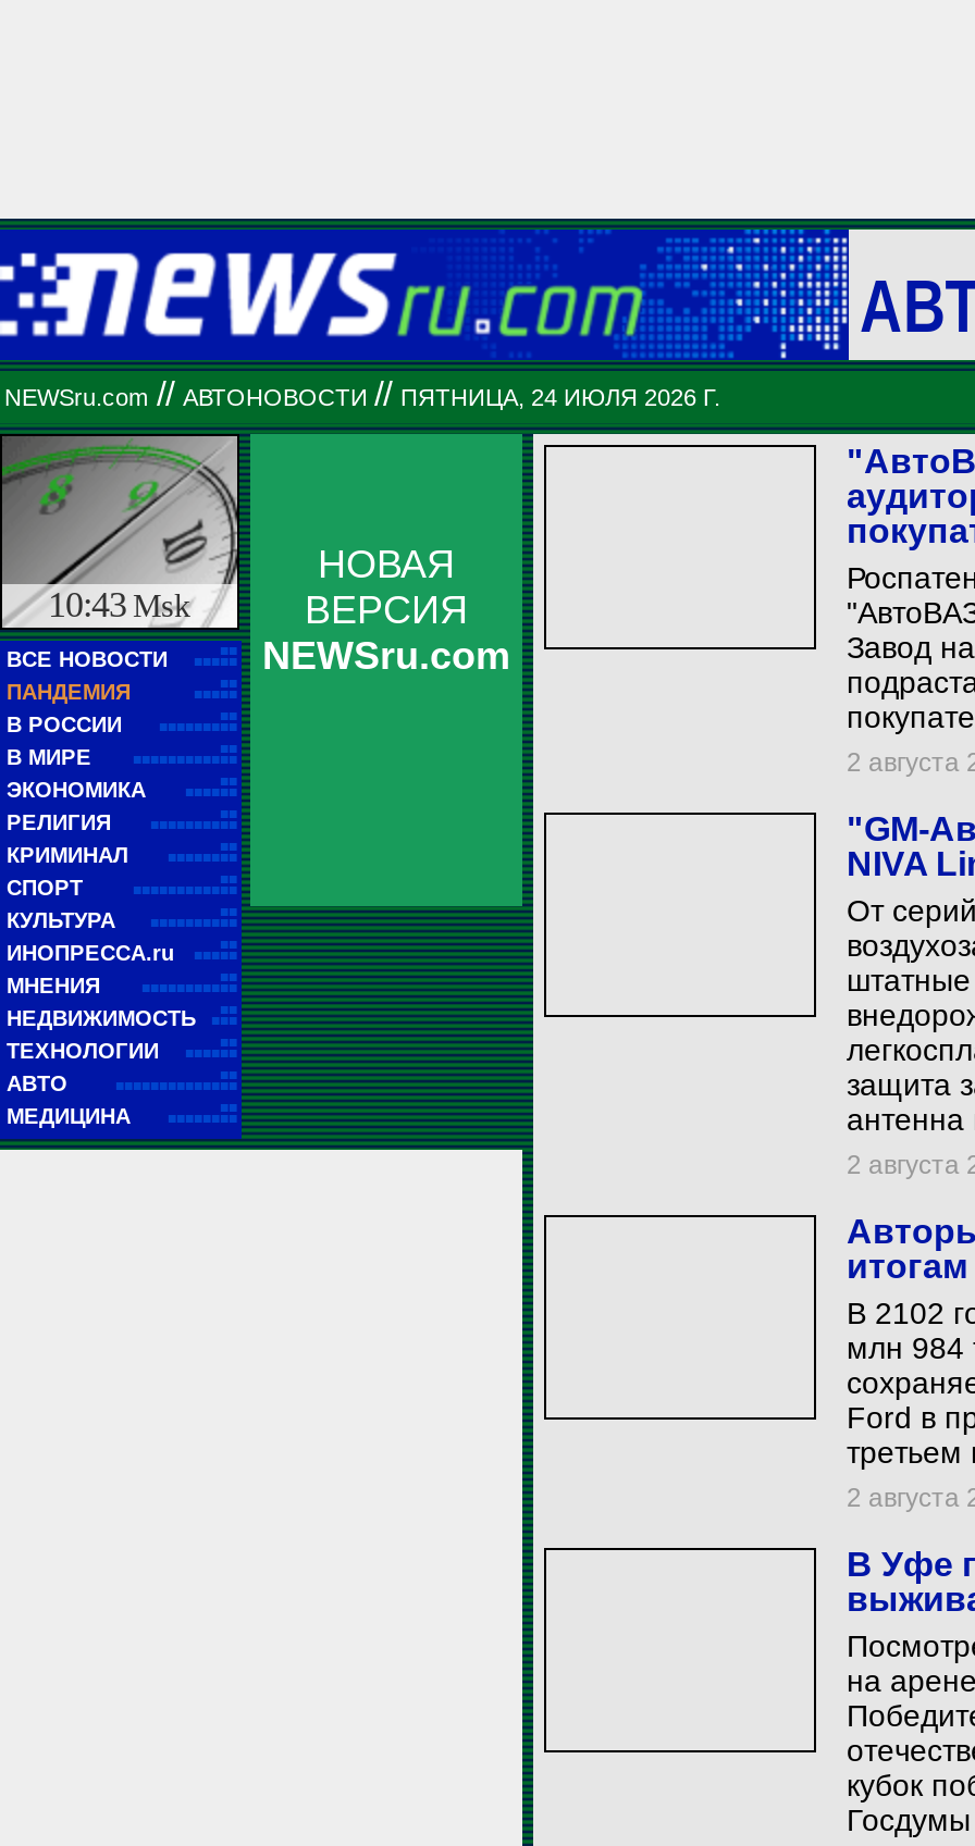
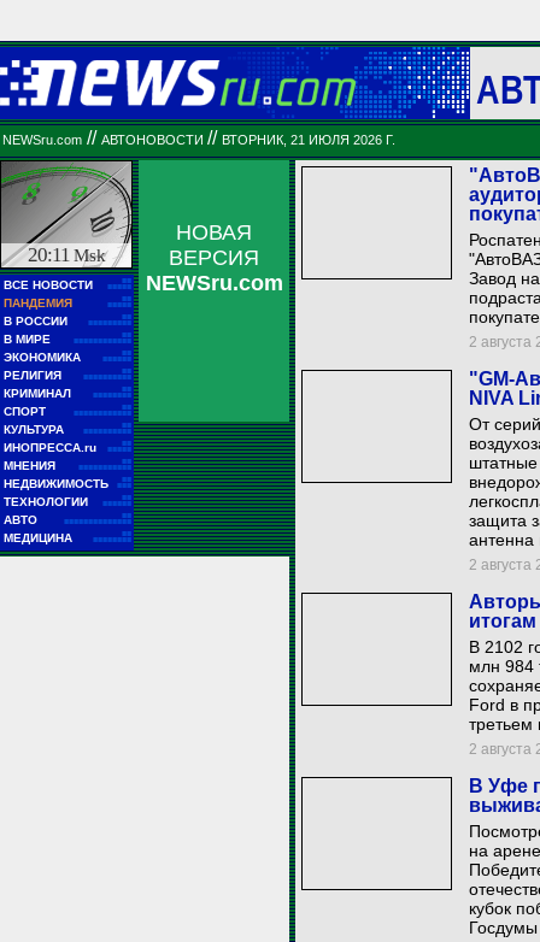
[4,375,720,412] NEWSru.com // АВТОНОВОСТИ // ПЯТНИЦА, 24 ИЮЛЯ 2026 Г. -> [2,128,395,148] NEWSru.com // АВТОНОВОСТИ // ВТОРНИК, 21 ИЮЛЯ 2026 Г.
[48,584,192,625] 10:43 Msk -> [27,243,105,266] 20:11 Msk

